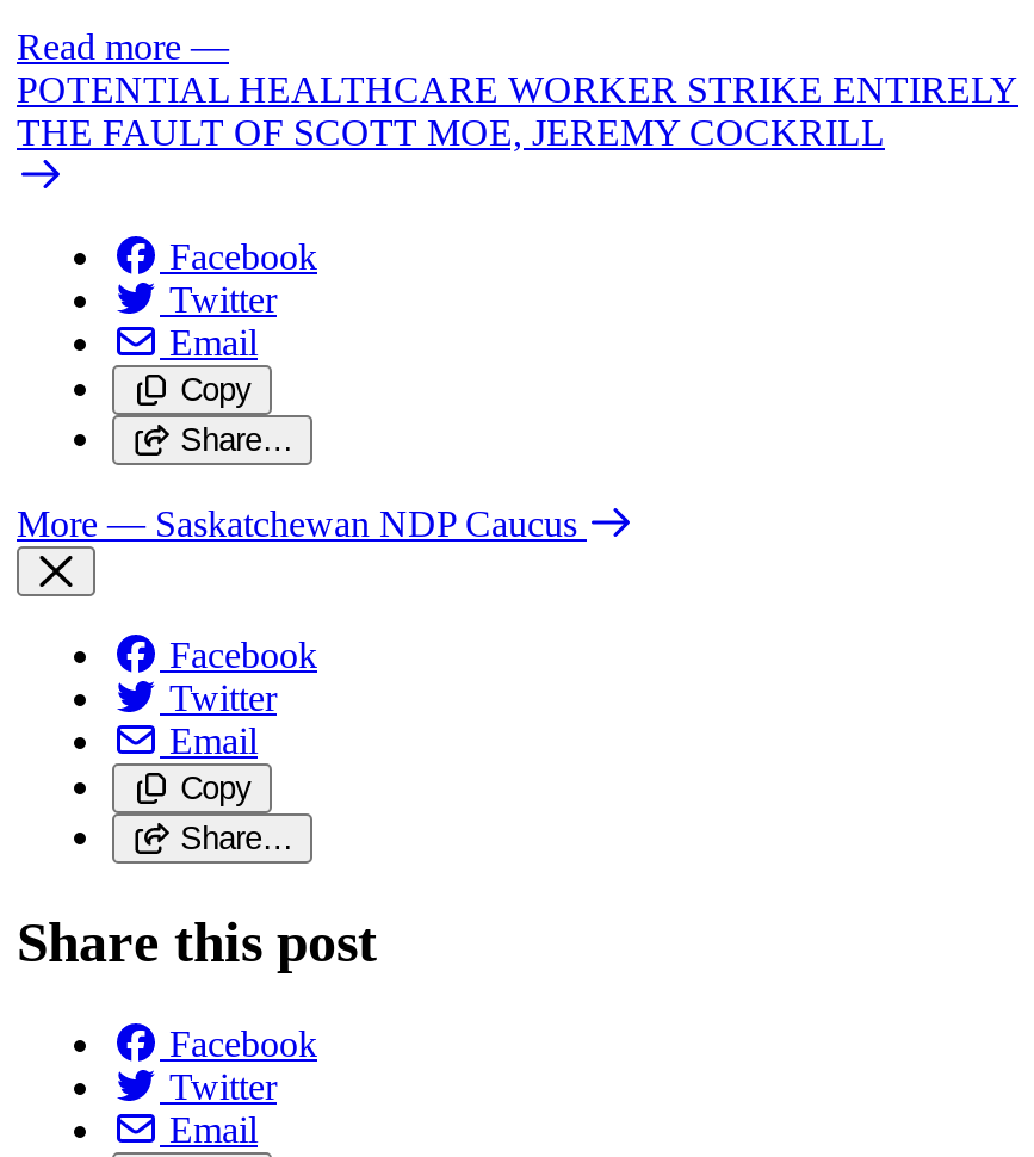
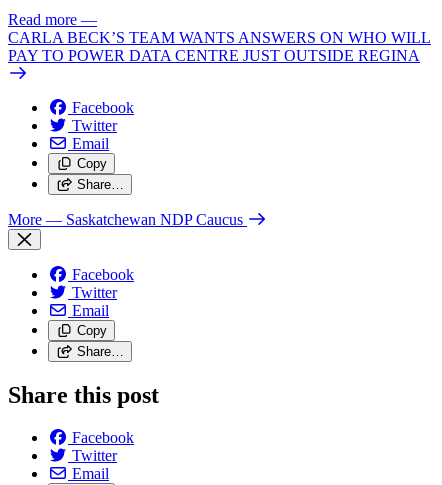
[17,70,1018,154] POTENTIAL HEALTHCARE WORKER STRIKE ENTIRELY | THE FAULT OF SCOTT MOE, JEREMY COCKRILL -> [8,29,431,64] CARLA BECK’S TEAM WANTS ANSWERS ON WHO WILL | PAY TO POWER DATA CENTRE JUST OUTSIDE REGINA

